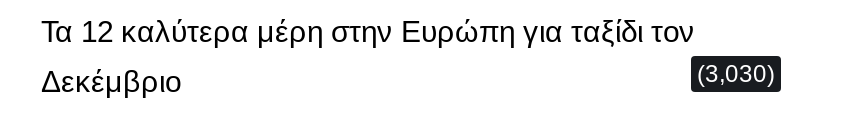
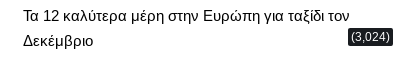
[697,60,775,88] (3,030) -> [351,30,390,44] (3,024)

